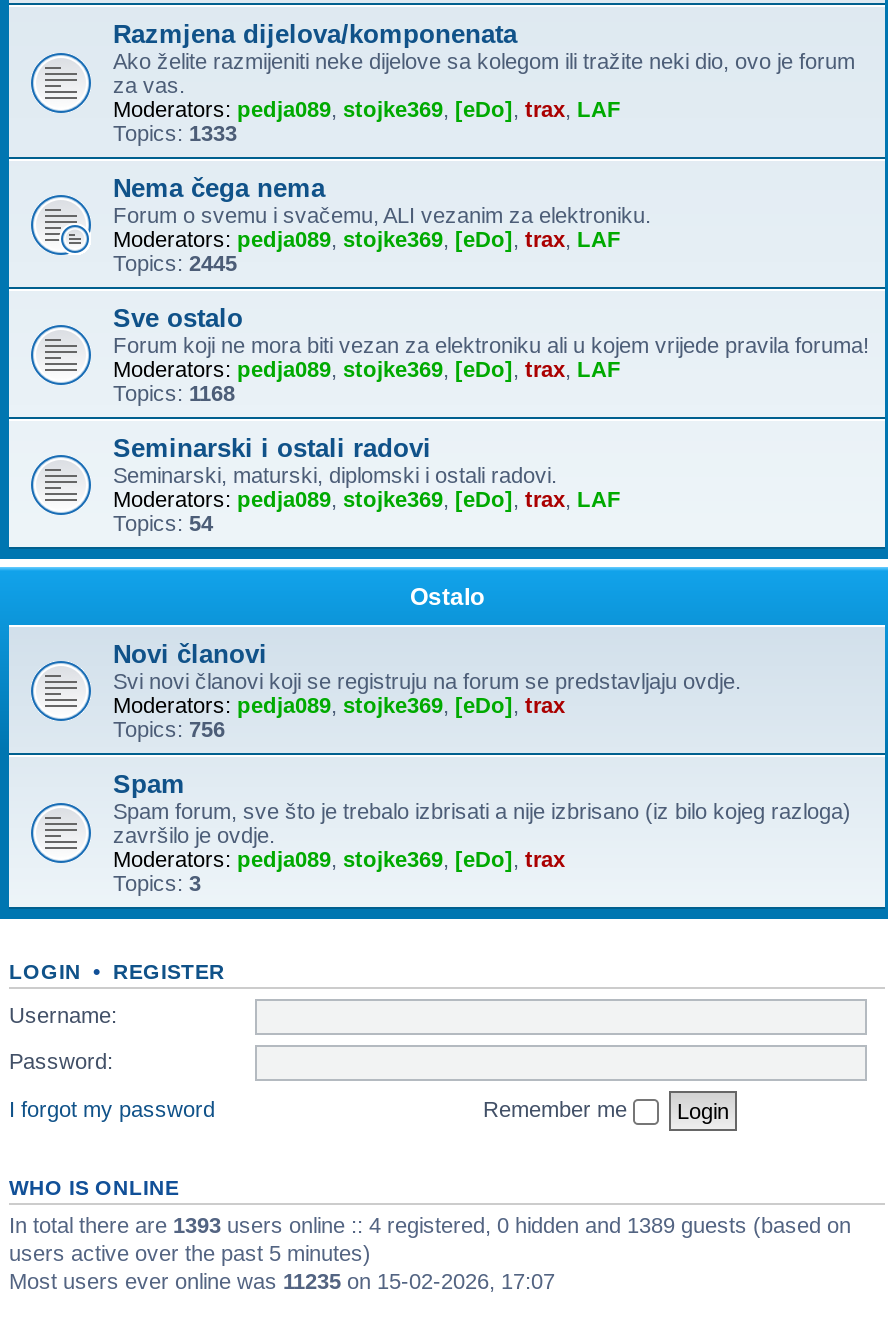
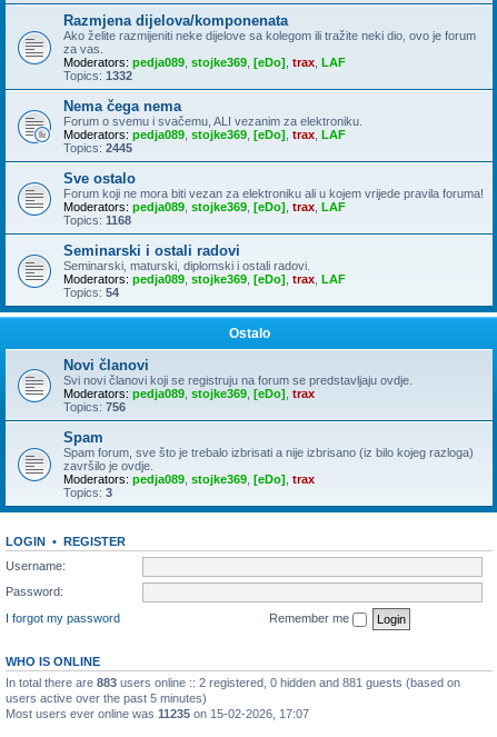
[113,121,237,145] Topics: 1333 -> [63,69,132,82] Topics: 1332
[9,1212,851,1236] In total there are 1393 users online :: 4 registered, 0 hidden and 1389 guests (based on -> [6,675,460,689] In total there are 883 users online :: 2 registered, 0 hidden and 881 guests (based on

